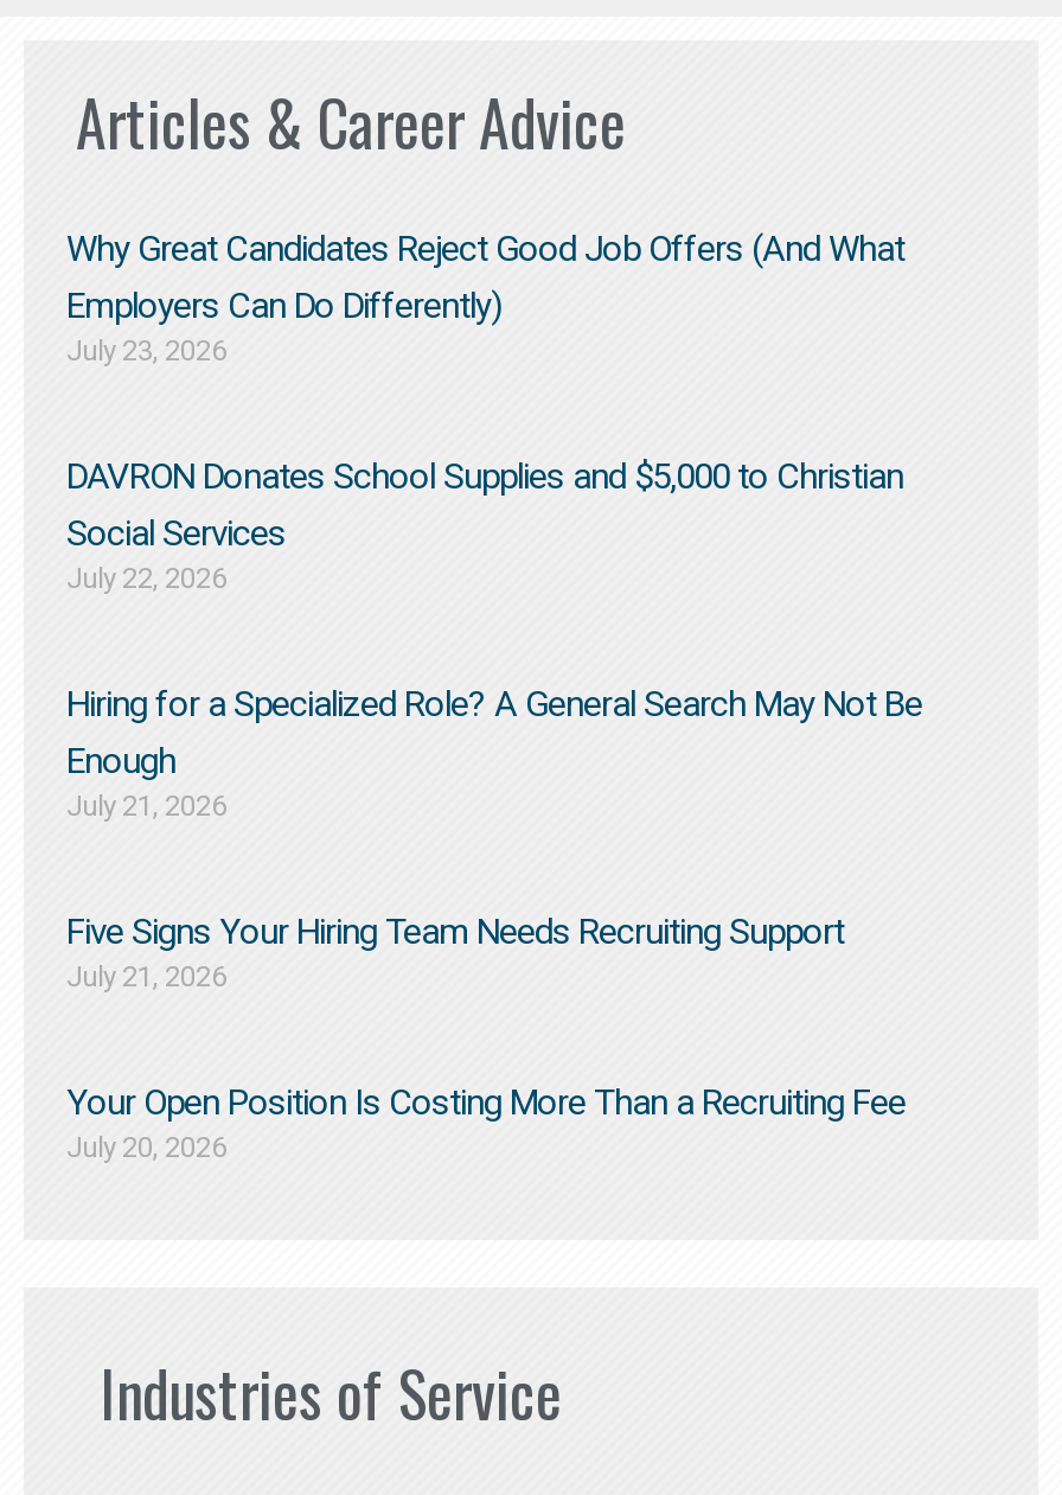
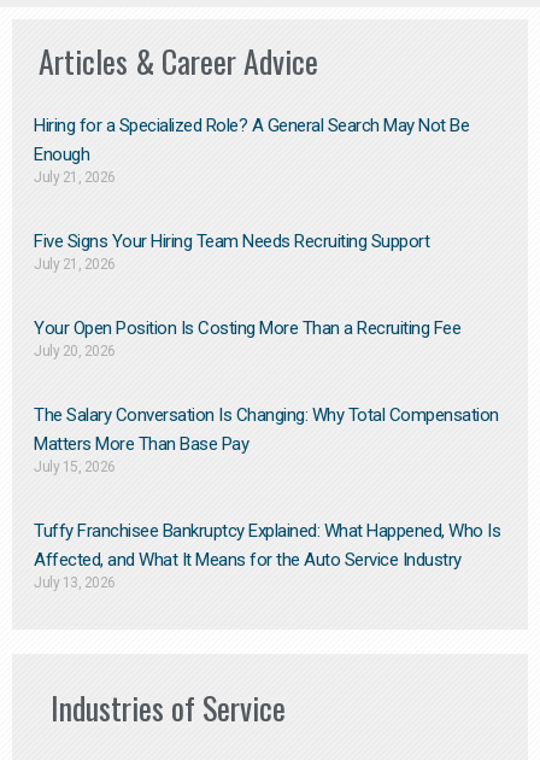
[66,227,904,594] Why Great Candidates Reject Good Job Offers (And What | Employers Can Do Differently) | July 23, 2026 | DAVRON Donates School Supplies and $5,000 to Christian | Social Services | July 22, 2026 -> none
moved [66,682,922,1164] -> [34,115,469,360]: Hiring for a Specialized Role? A General Search May Not Be | Enough | July 21, 2026 | Five Signs Your Hiring Team Needs Recruiting Support | July 21, 2026 | Your Open Position Is Costing More Than a Recruiting Fee | July 20, 2026
none -> [34,404,500,591] The Salary Conversation Is Changing: Why Total Compensation | Matters More Than Base Pay | July 15, 2026 | Tuffy Franchisee Bankruptcy Explained: What Happened, Who Is | Affected, and What It Means for the Auto Service Industry | July 13, 2026

